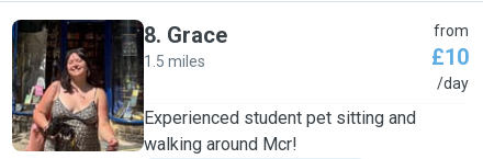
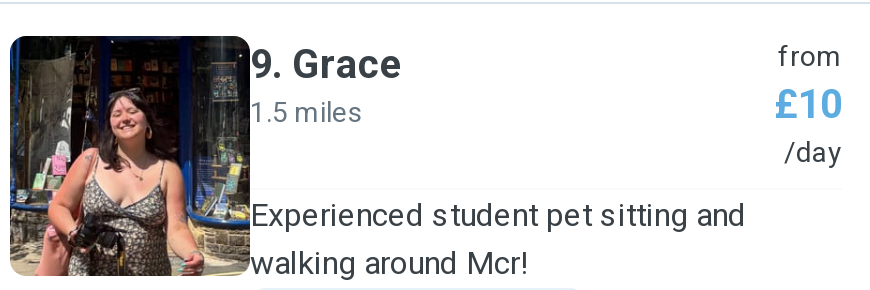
[144,22,227,48] 8. Grace -> [250,40,402,88] 9. Grace

